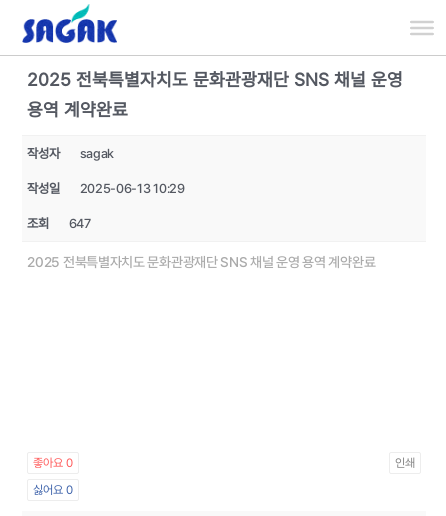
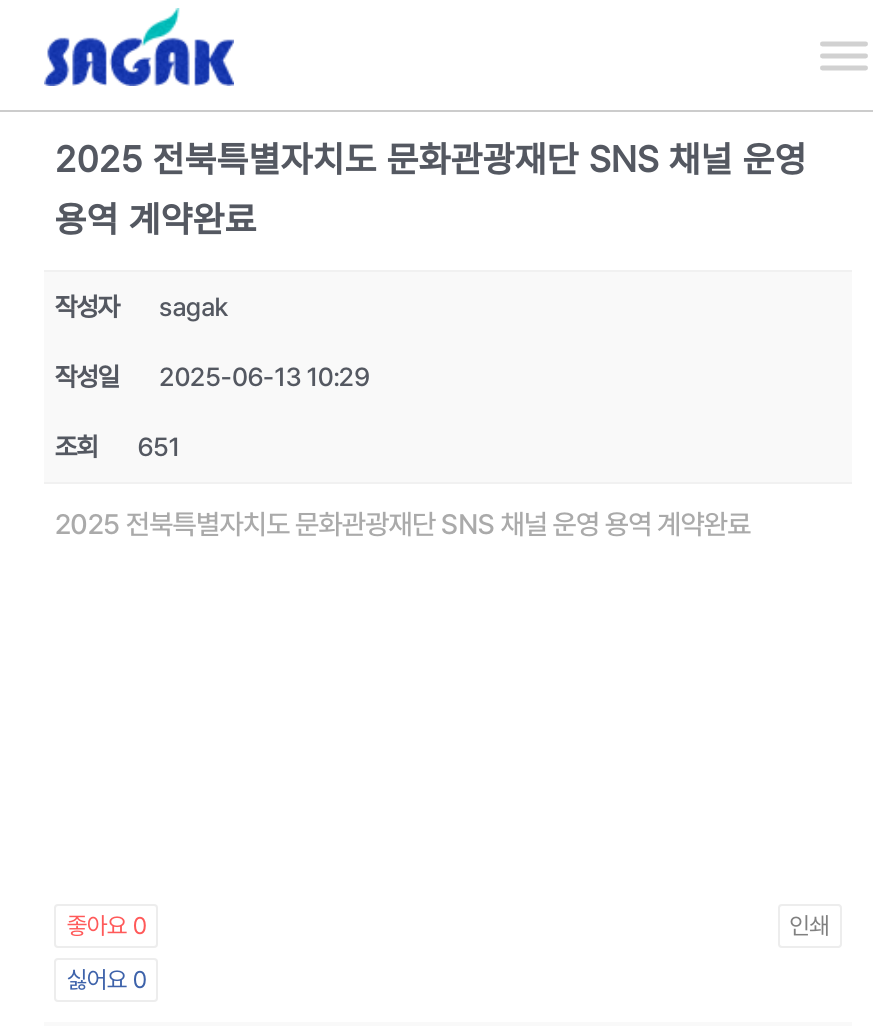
[27,216,91,231] 조회 647 -> [55,432,180,462] 조회 651

